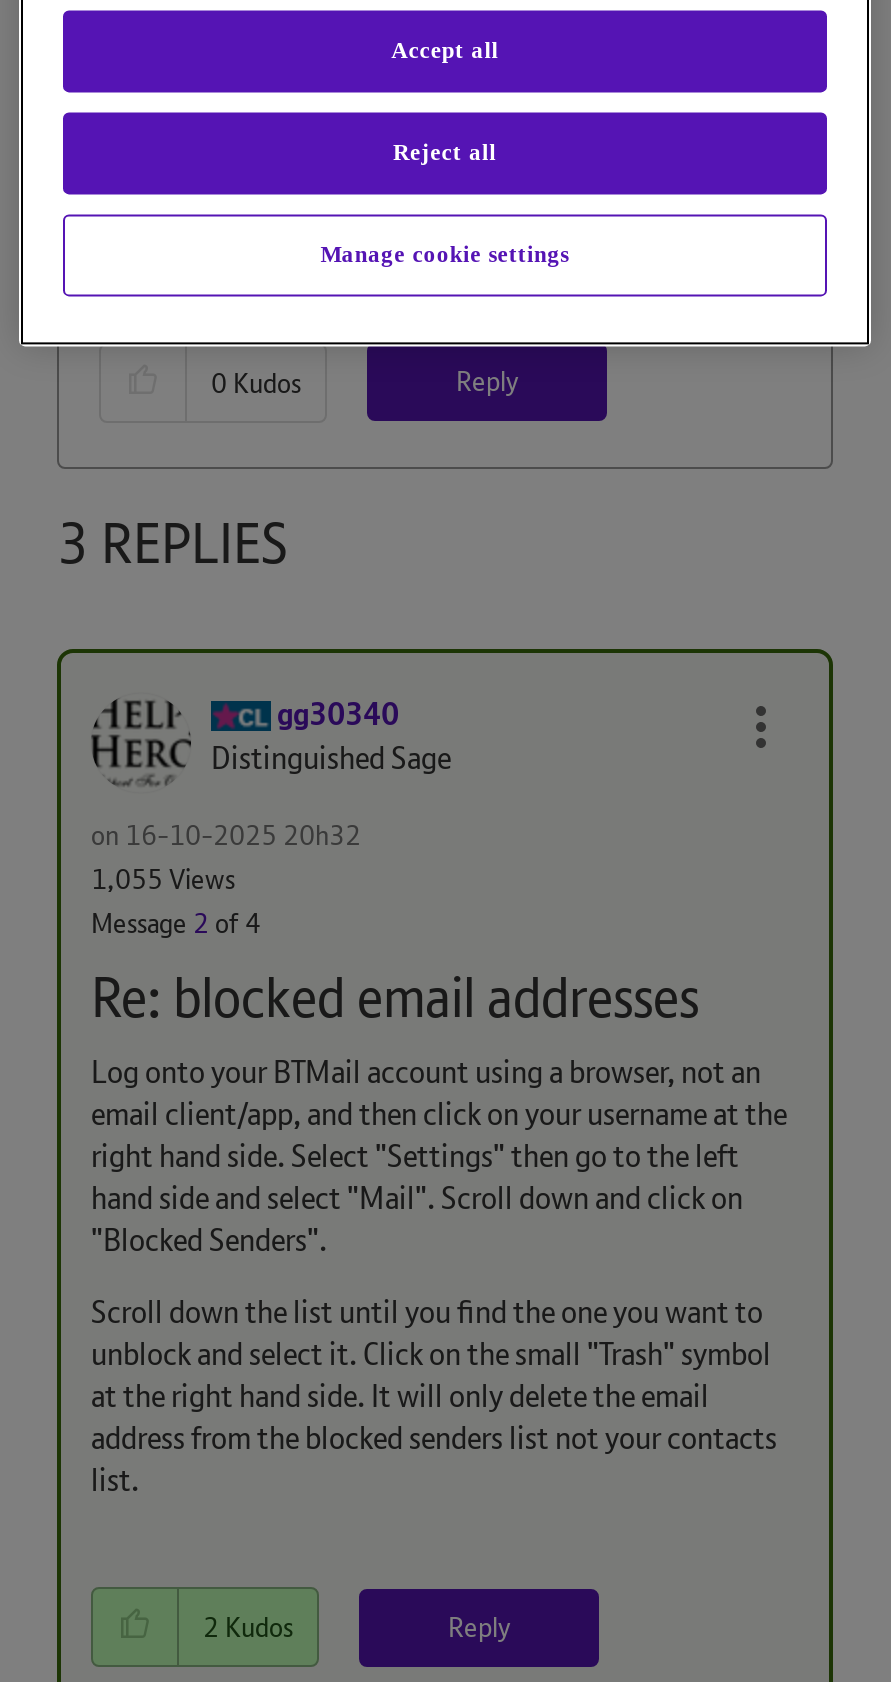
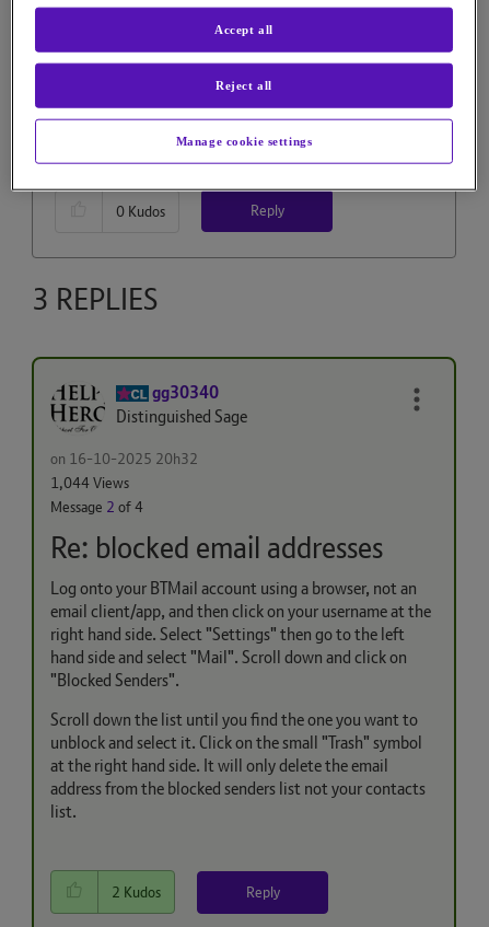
[91,860,235,896] 1,055 Views -> [50,472,129,492] 1,044 Views

